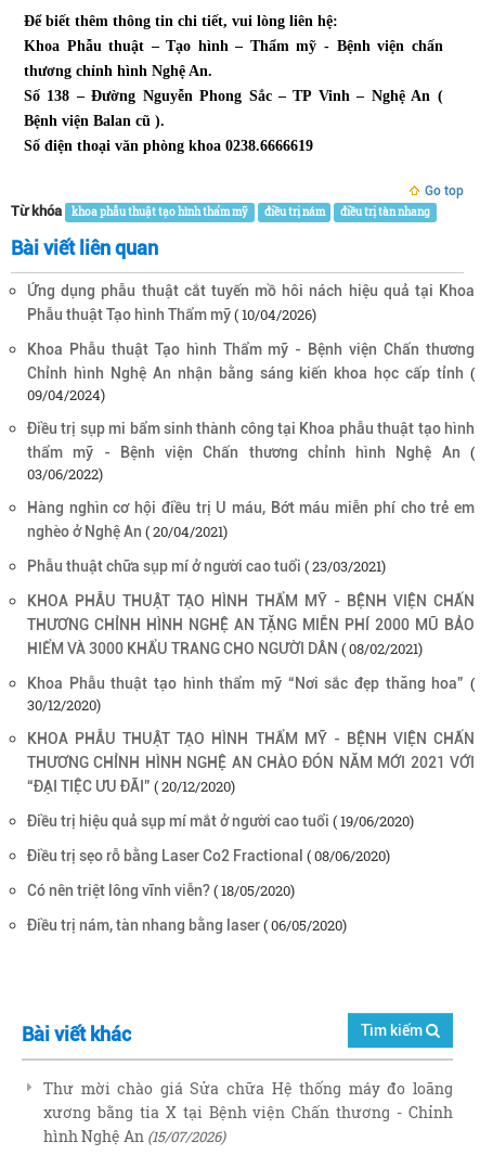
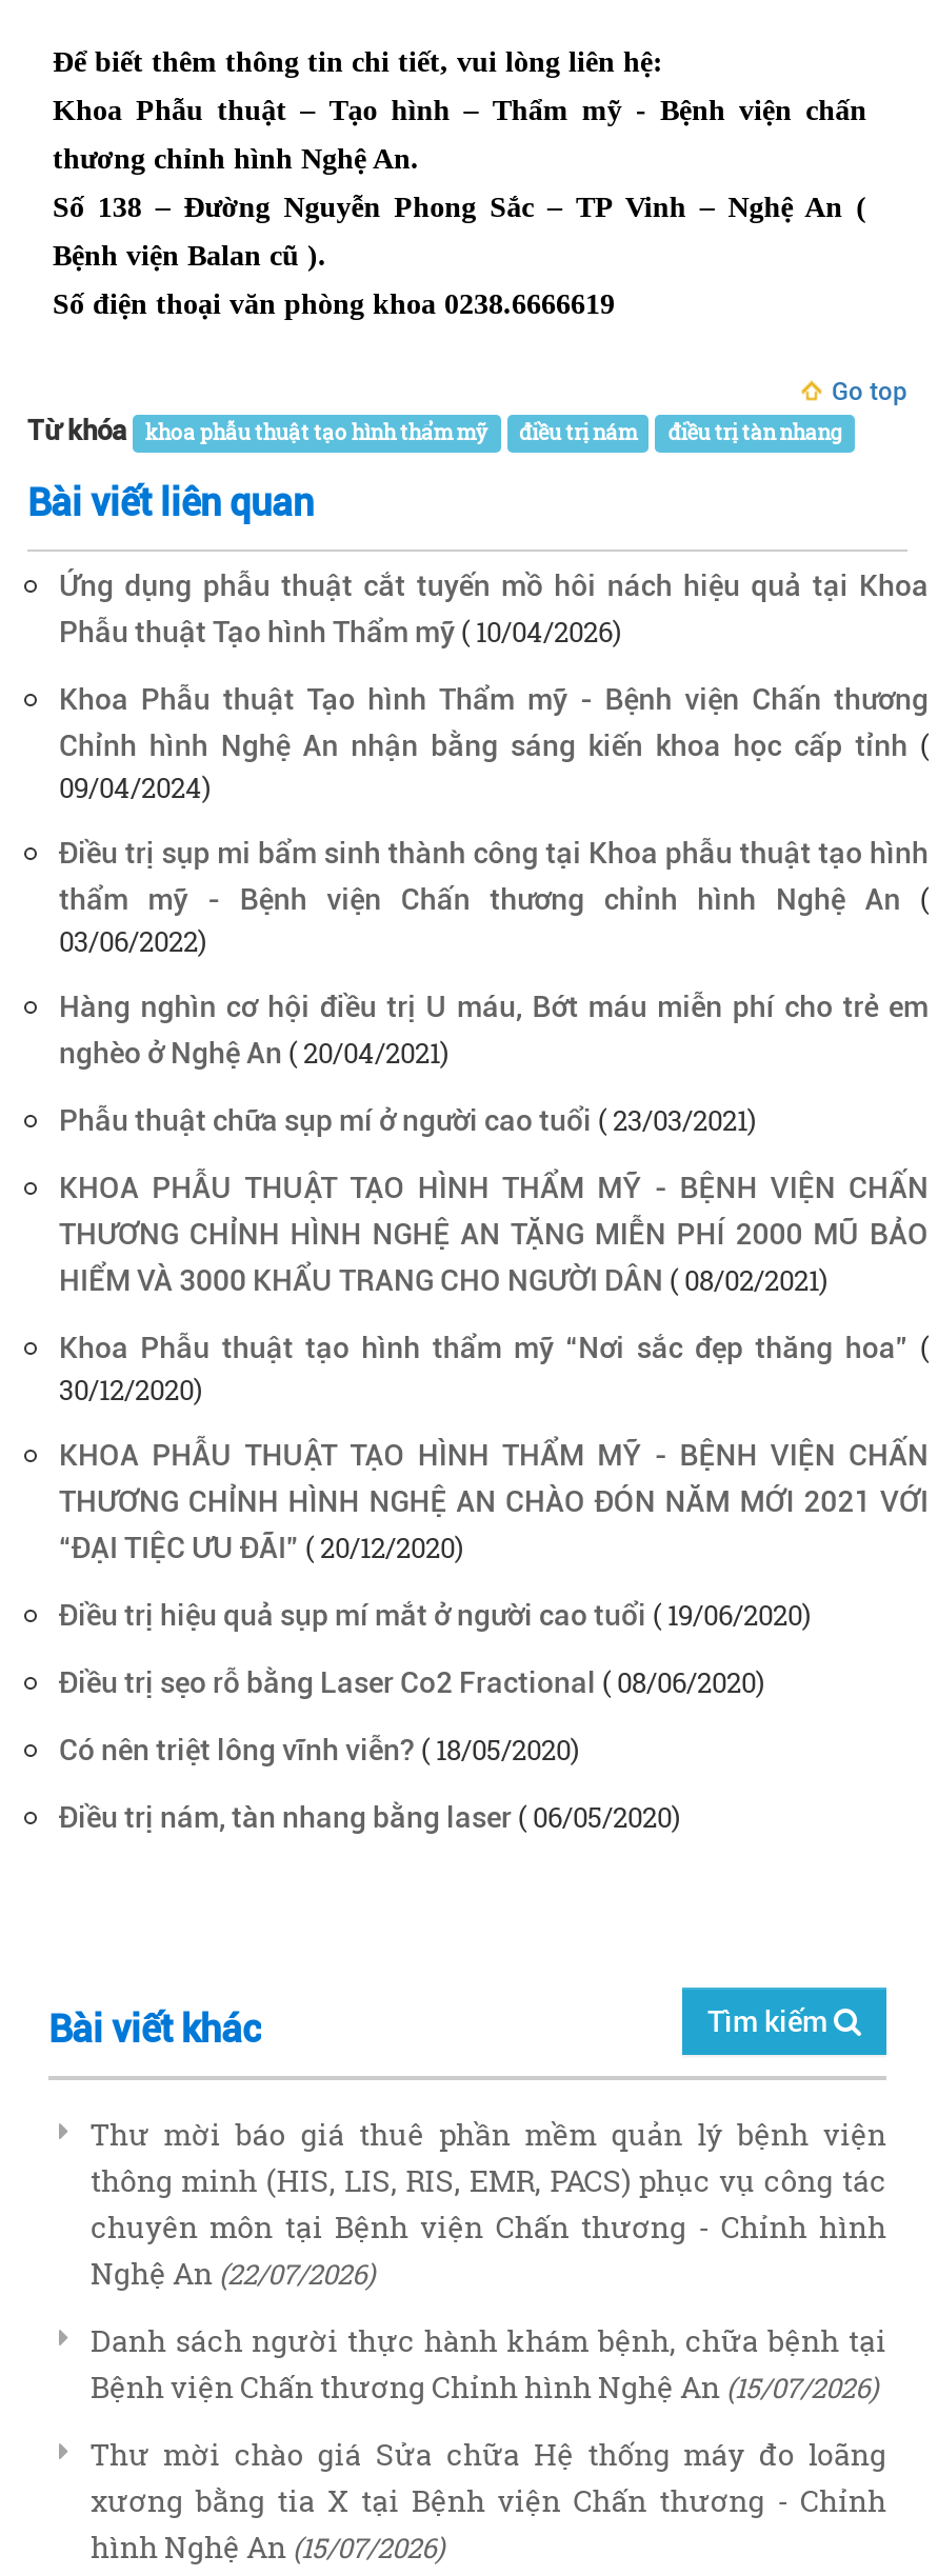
none -> [91,2114,886,2406] Thư mời báo giá thuê phần mềm quản lý bệnh viện | thông minh (HIS, LIS, RIS, EMR, PACS) phục vụ công tác | chuyên môn tại Bệnh viện Chấn thương - Chỉnh hình | Nghệ An (22/07/2026) | Danh sách người thực hành khám bệnh, chữa bệnh tại | Bệnh viện Chấn thương Chỉnh hình Nghệ An (15/07/2026)

